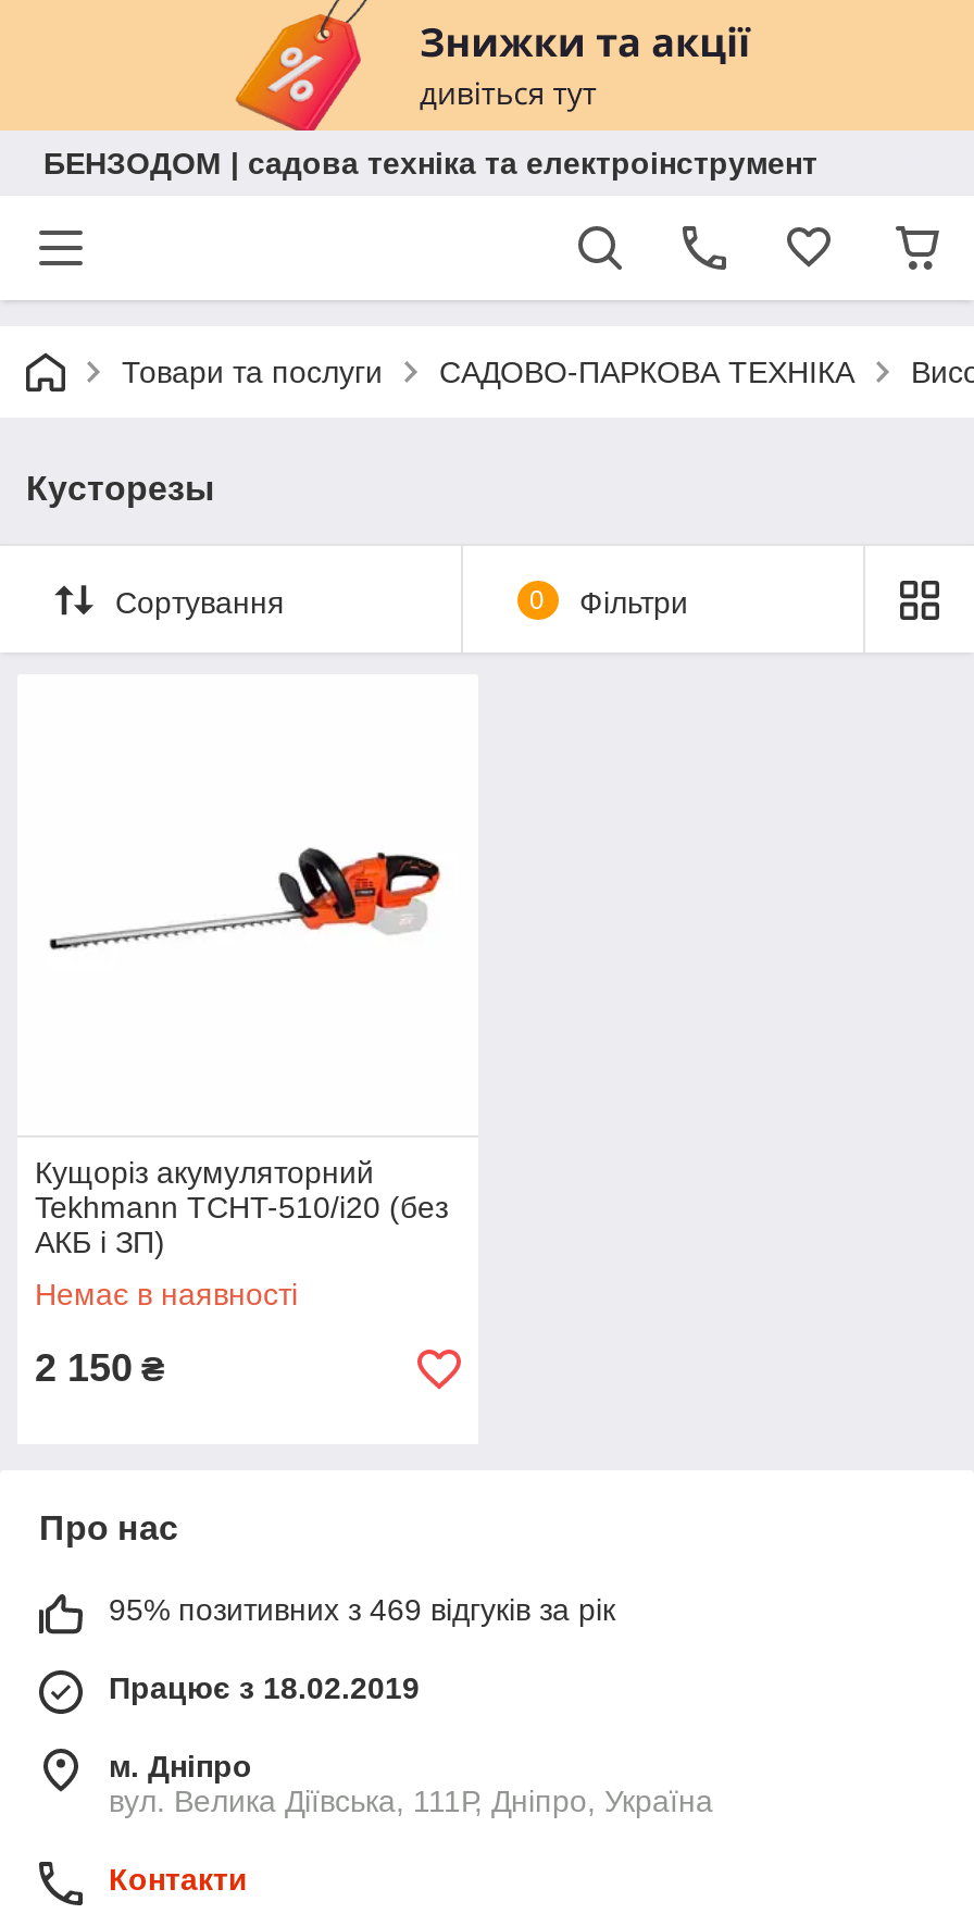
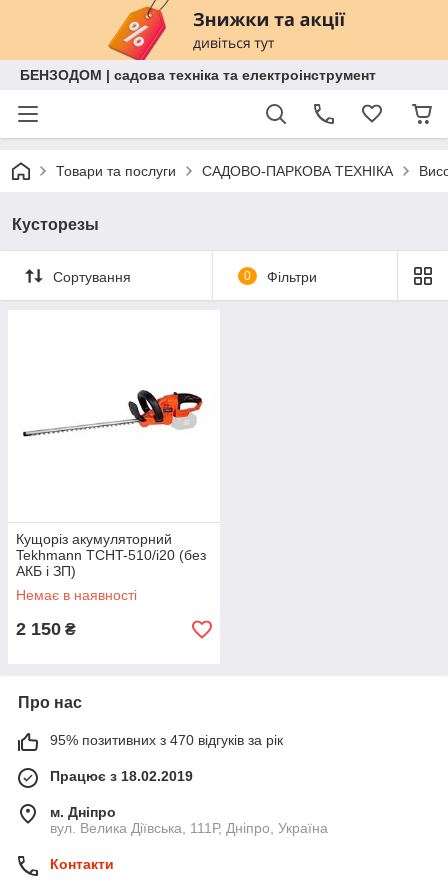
[109,1592,615,1627] 95% позитивних з 469 відгуків за рік -> [50,732,283,748] 95% позитивних з 470 відгуків за рік

